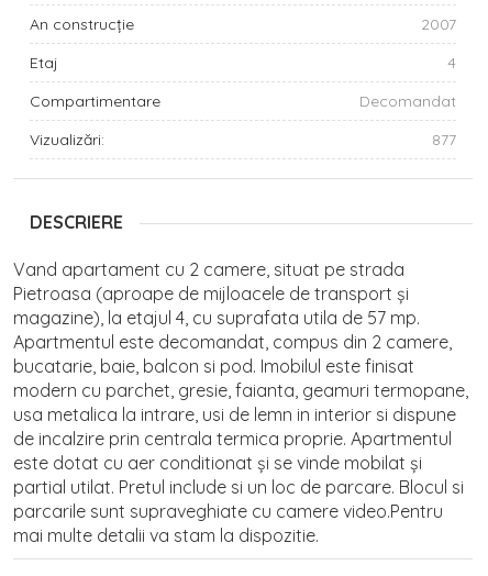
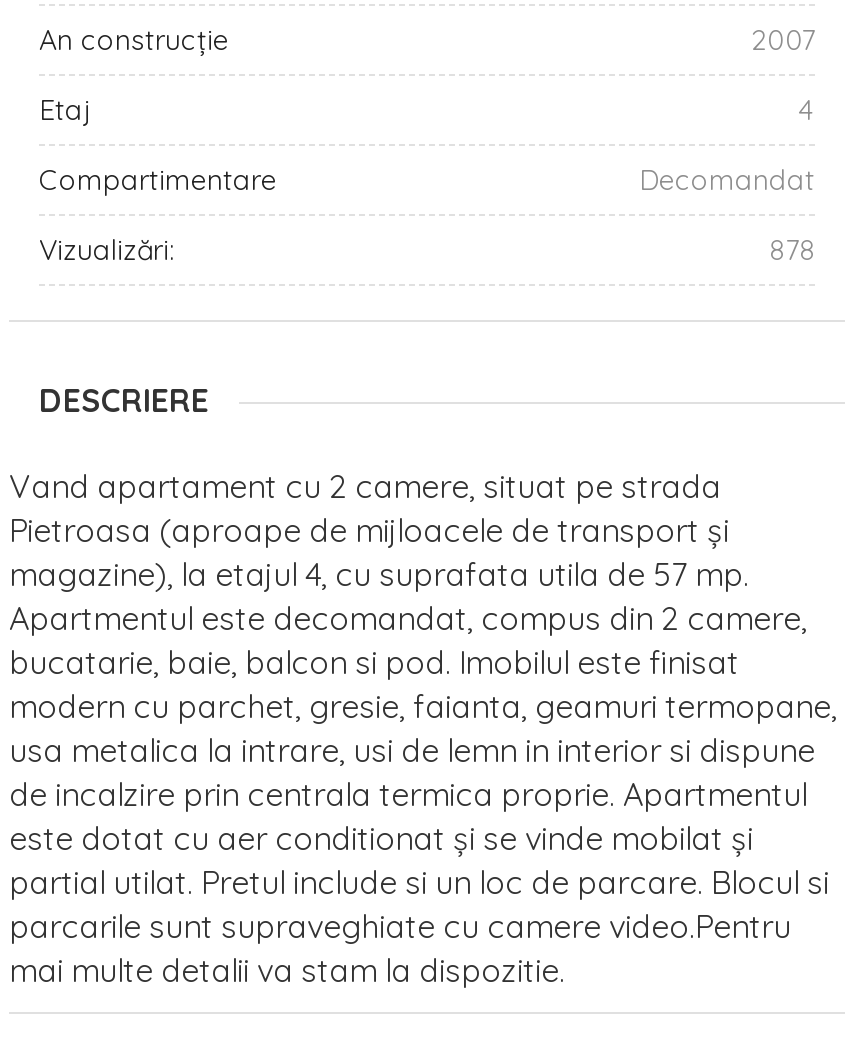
[432,129,456,149] 877 -> [769,231,815,267] 878

